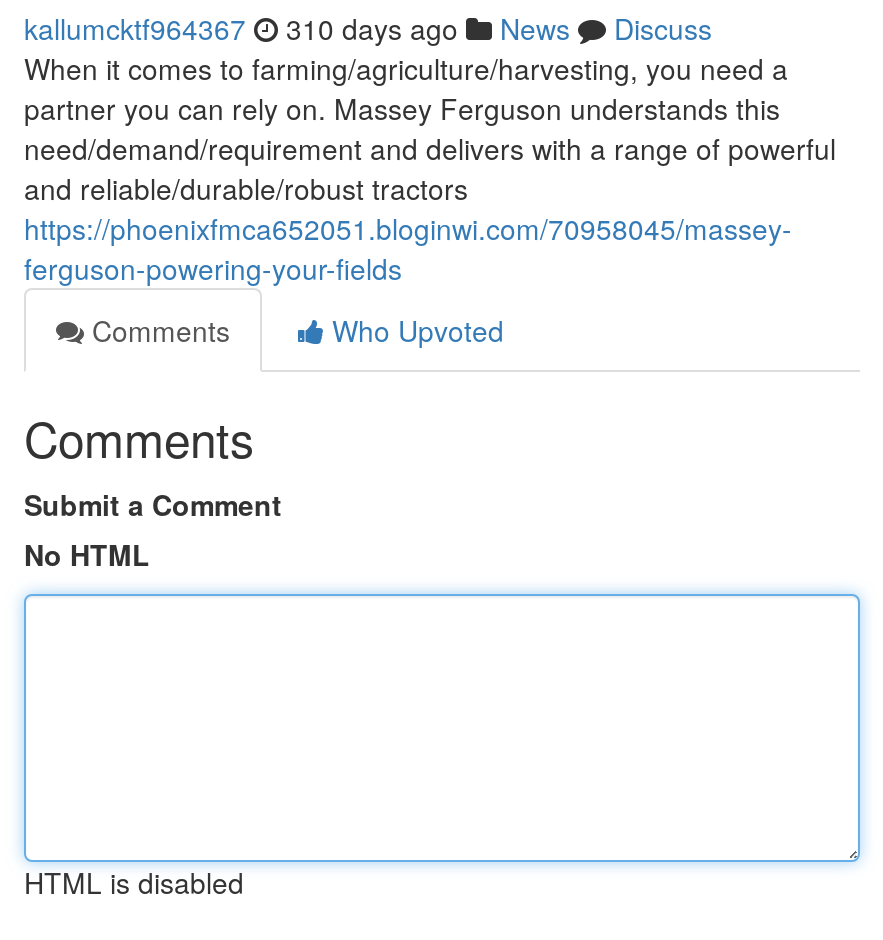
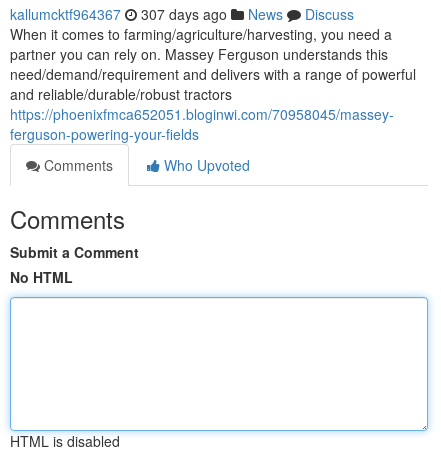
[24,8,712,48] kallumcktf964367 310 days ago News Discuss -> [10,4,354,24] kallumcktf964367 307 days ago News Discuss

